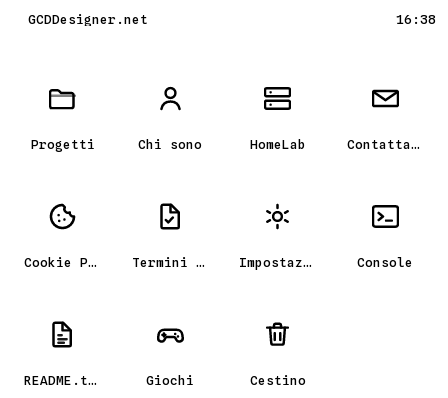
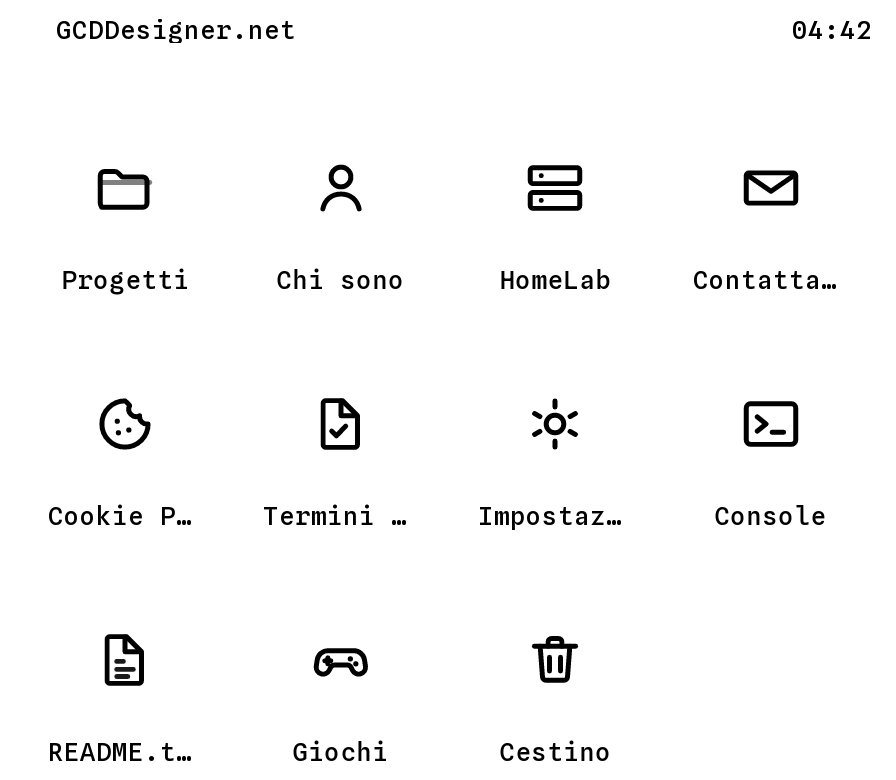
[396,12,436,27] 16:38 -> [792,15,872,45] 04:42

